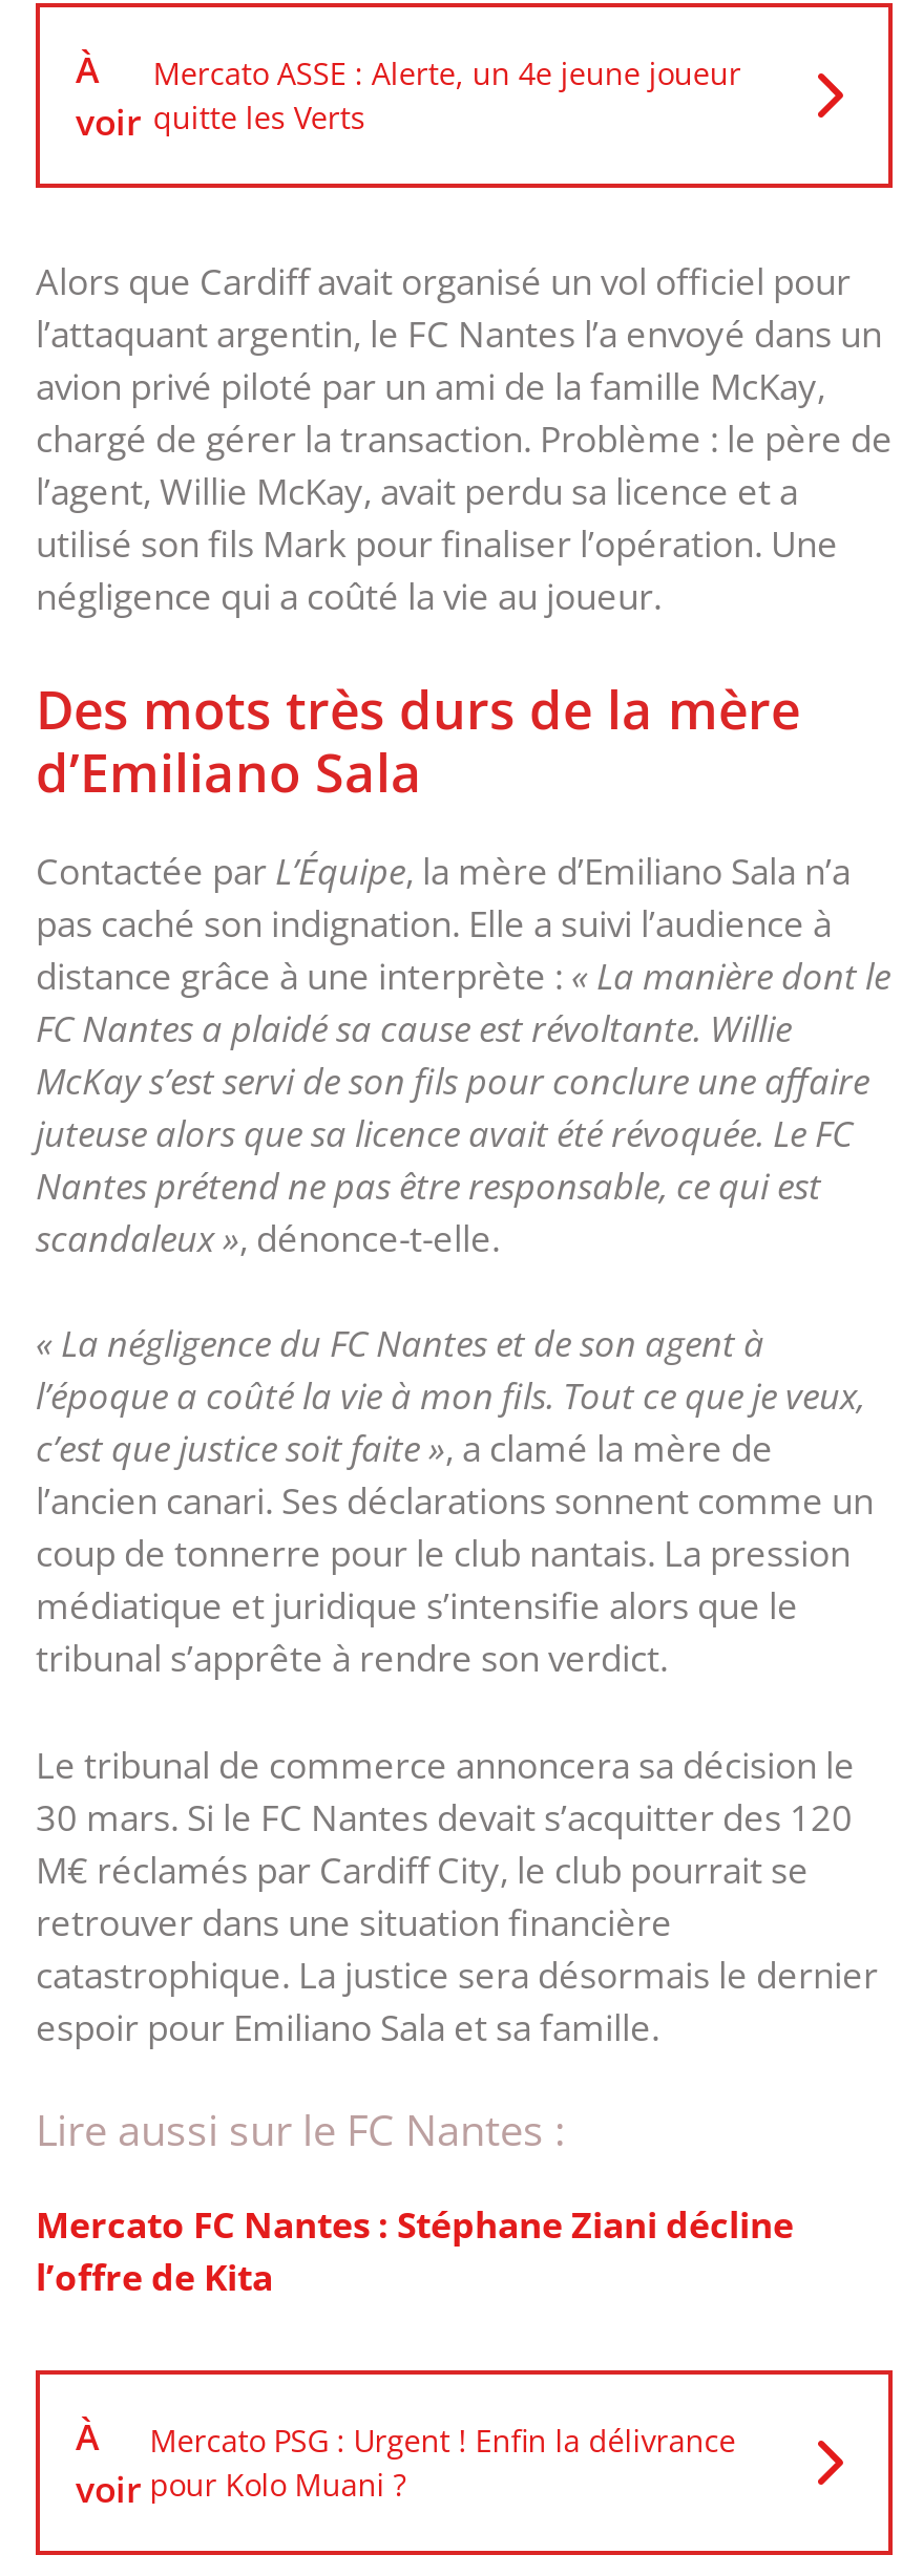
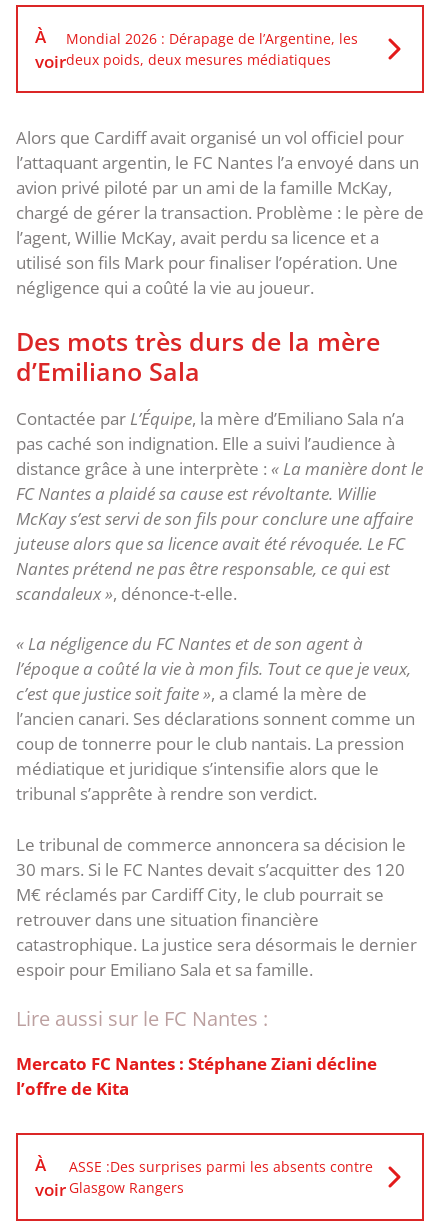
[153,54,741,137] Mercato ASSE : Alerte, un 4e jeune joueur | quitte les Verts -> [66,29,358,69] Mondial 2026 : Dérapage de l’Argentine, les | deux poids, deux mesures médiatiques
[150,2421,736,2505] Mercato PSG : Urgent ! Enfin la délivrance | pour Kolo Muani ? -> [69,1157,373,1197] ASSE :Des surprises parmi les absents contre | Glasgow Rangers

